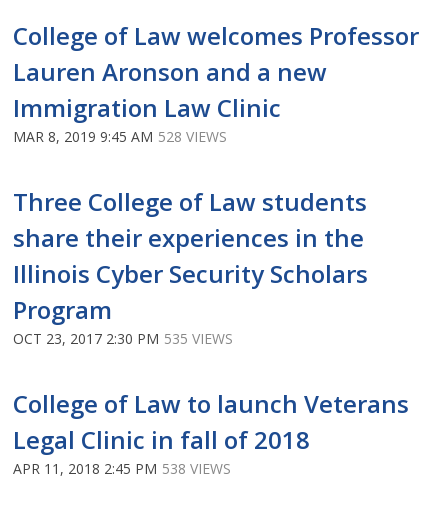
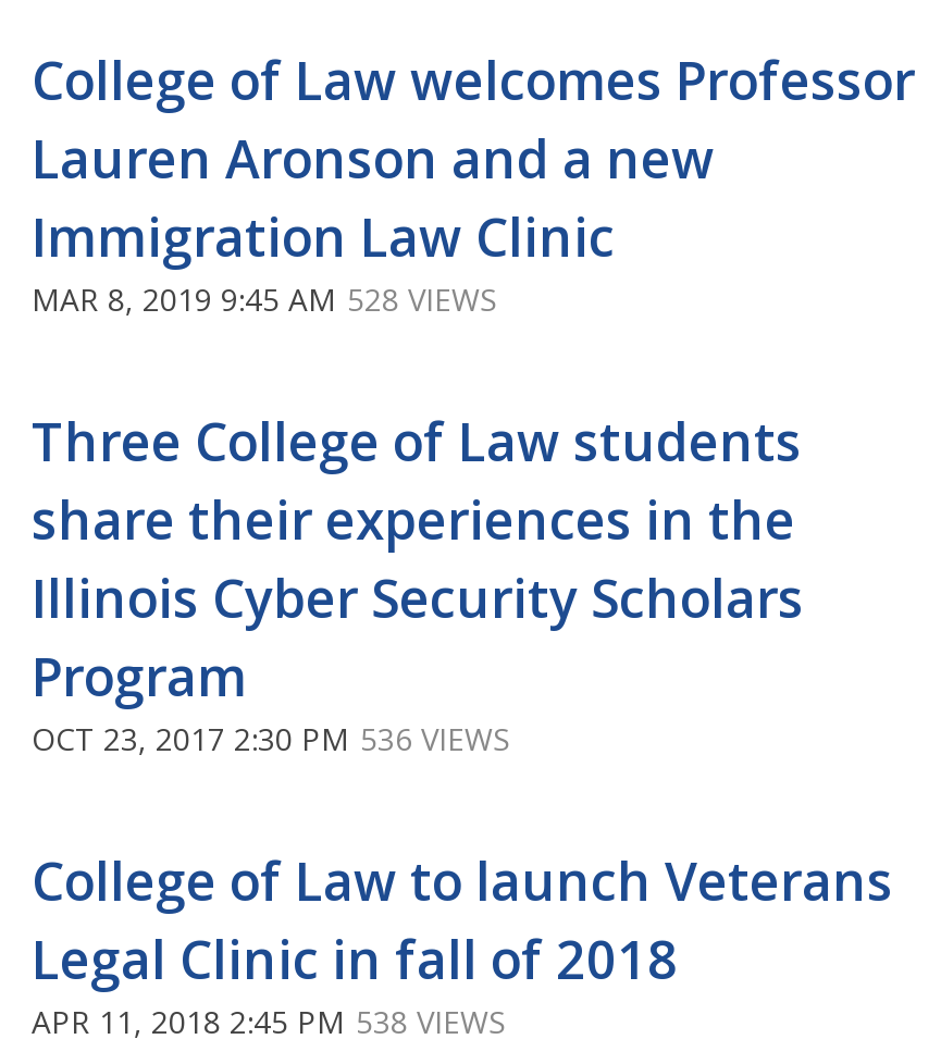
[13,329,233,348] OCT 23, 2017 2:30 PM 535 VIEWS -> [32,718,510,759] OCT 23, 2017 2:30 PM 536 VIEWS

